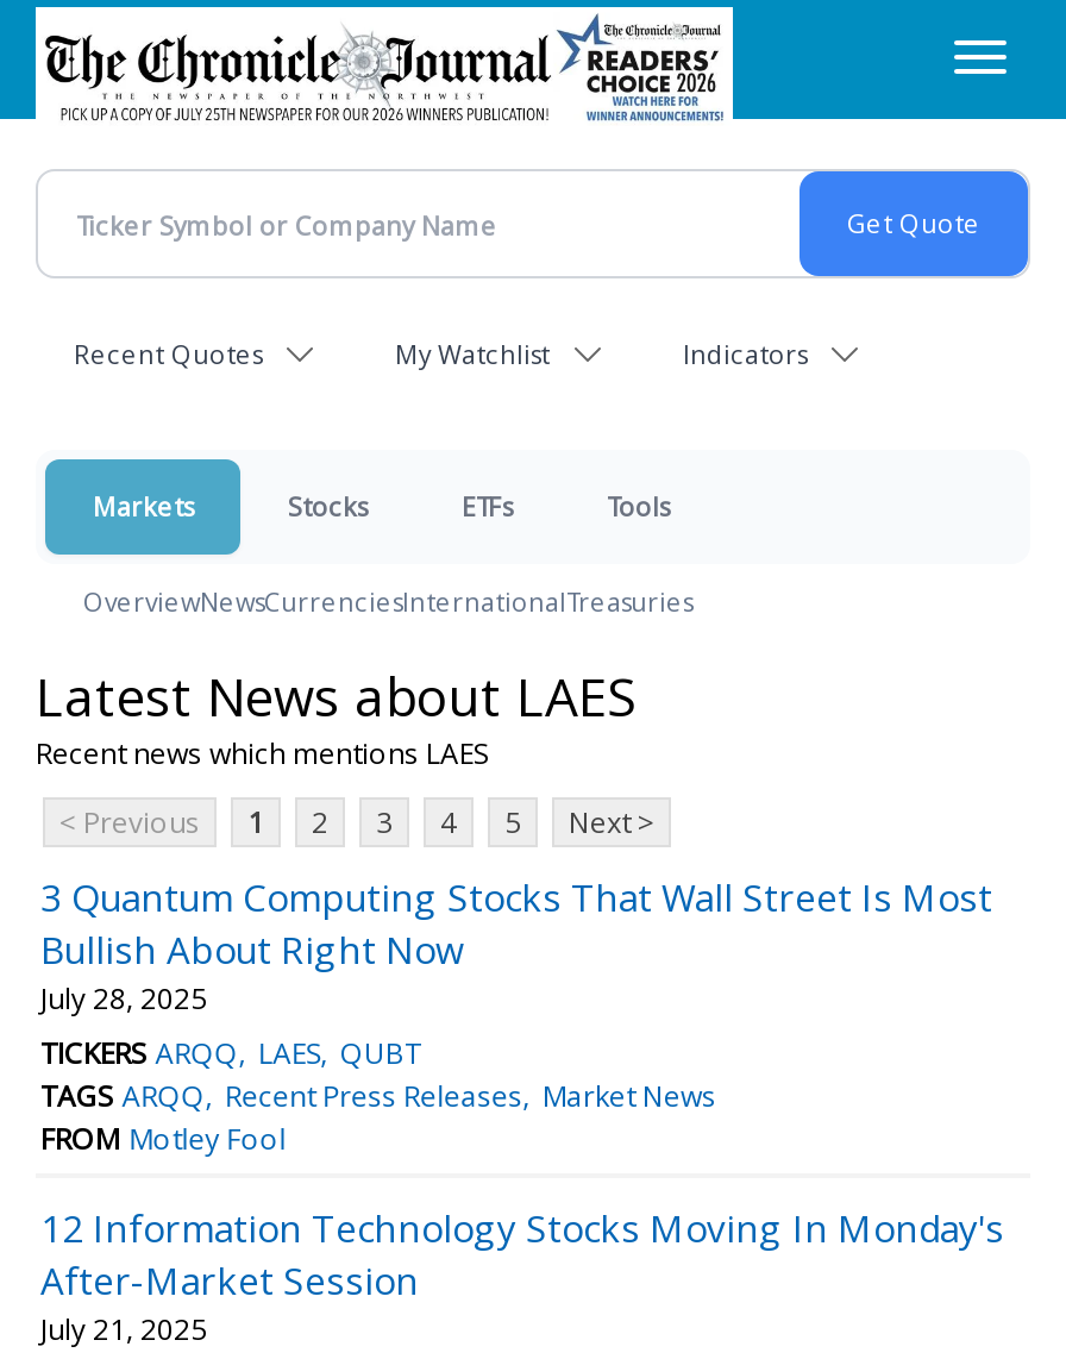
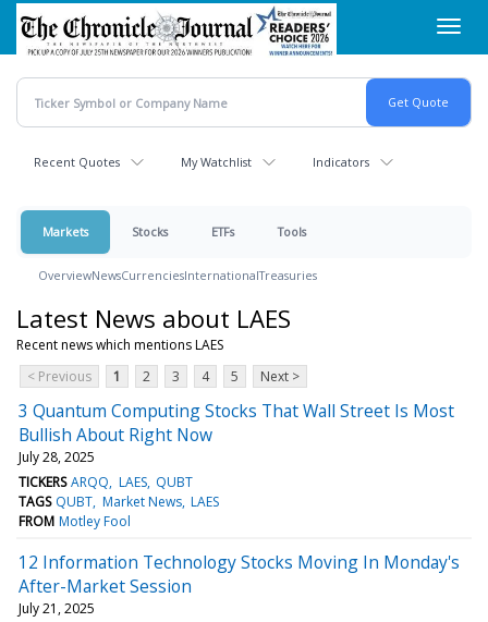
[40,1075,716,1116] TAGS ARQQ Recent Press Releases Market News -> [19,492,219,511] TAGS QUBT Market News LAES

